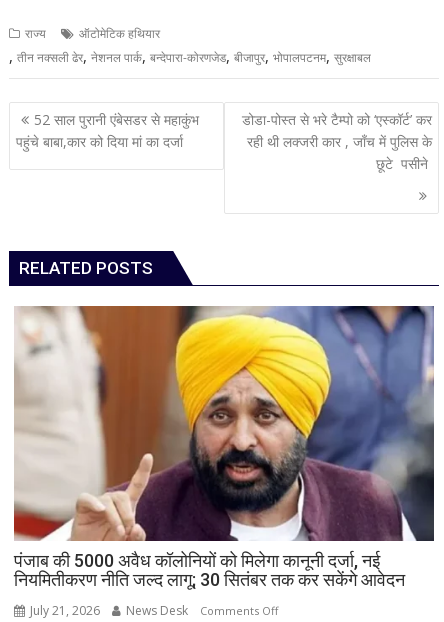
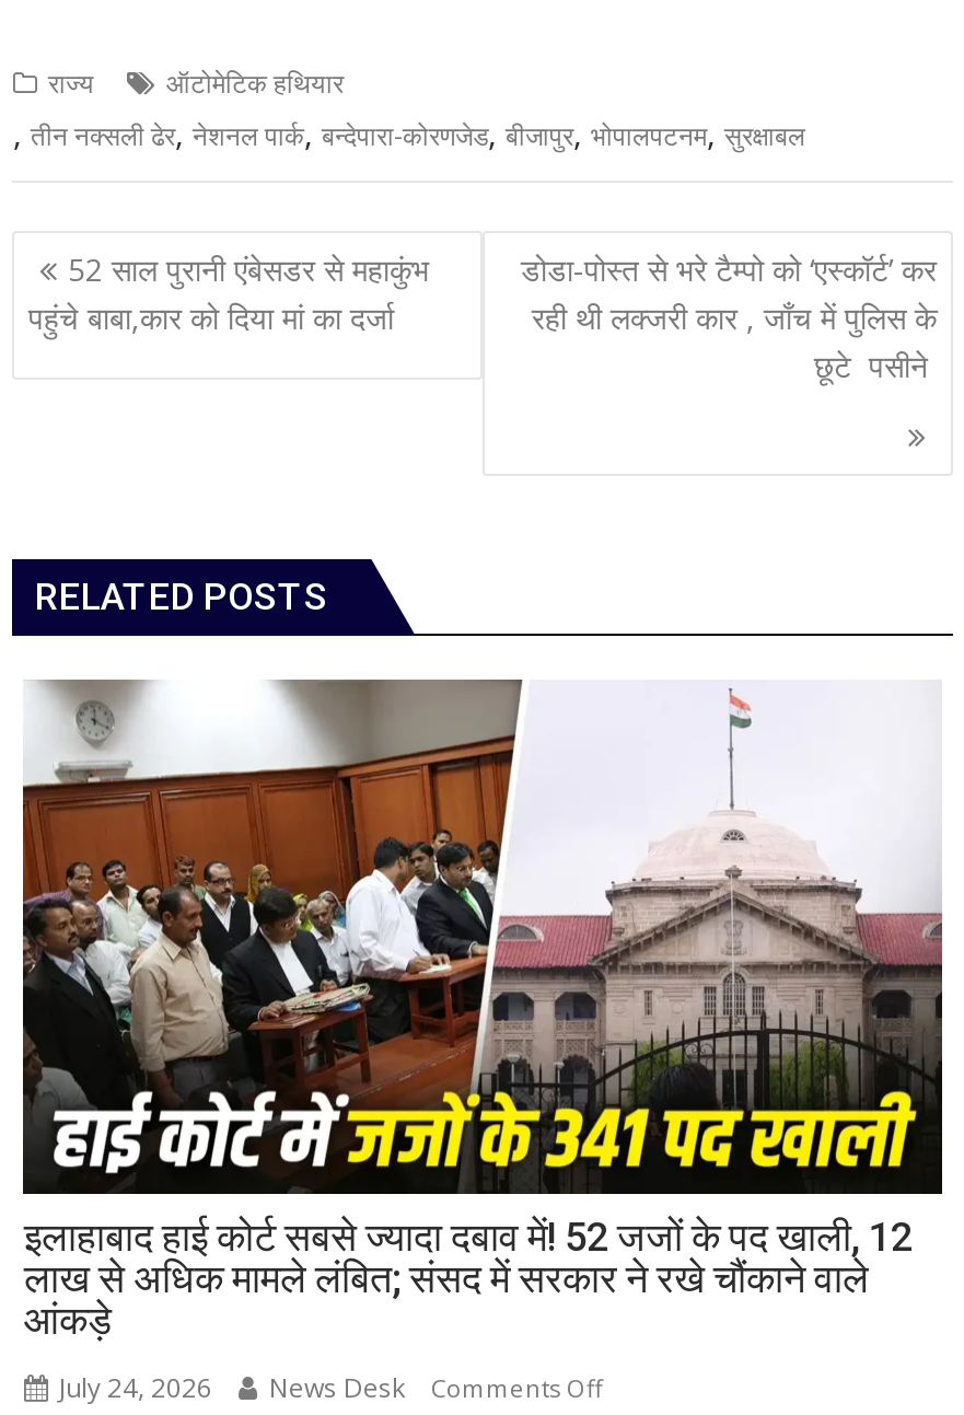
[13,305,434,590] [image] | पंजाब की 5000 अवैध कॉलोनियों को मिलेगा कानूनी दर्जा, नई | नियमितीकरण नीति जल्द लागू; 30 सितंबर तक कर सकेंगे आवेदन -> [21,678,942,1344] [image] | इलाहाबाद हाई कोर्ट सबसे ज्यादा दबाव में! 52 जजों के पद खाली, 12 | लाख से अधिक मामले लंबित; संसद में सरकार ने रखे चौंकाने वाले | आंकड़े
[27,602,100,619] July 21, 2026 -> [53,1370,212,1407] July 24, 2026

